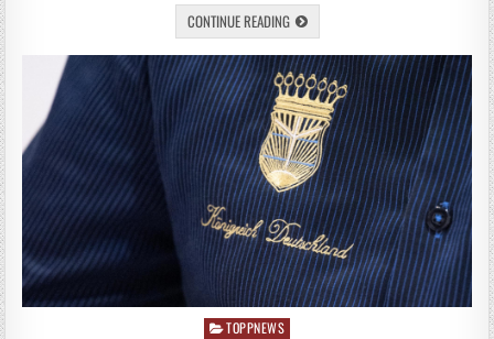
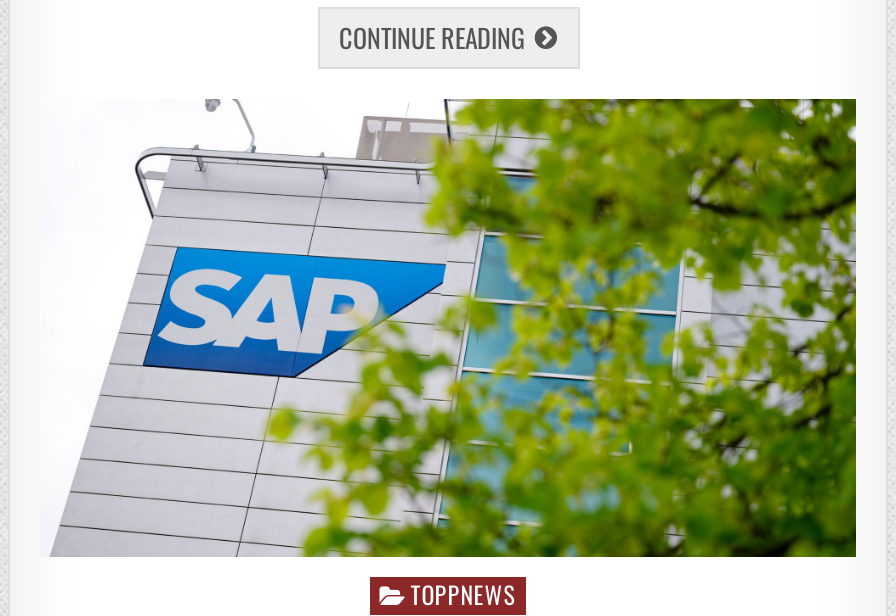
[21,54,473,308] [image] -> [40,96,858,560] [image]

